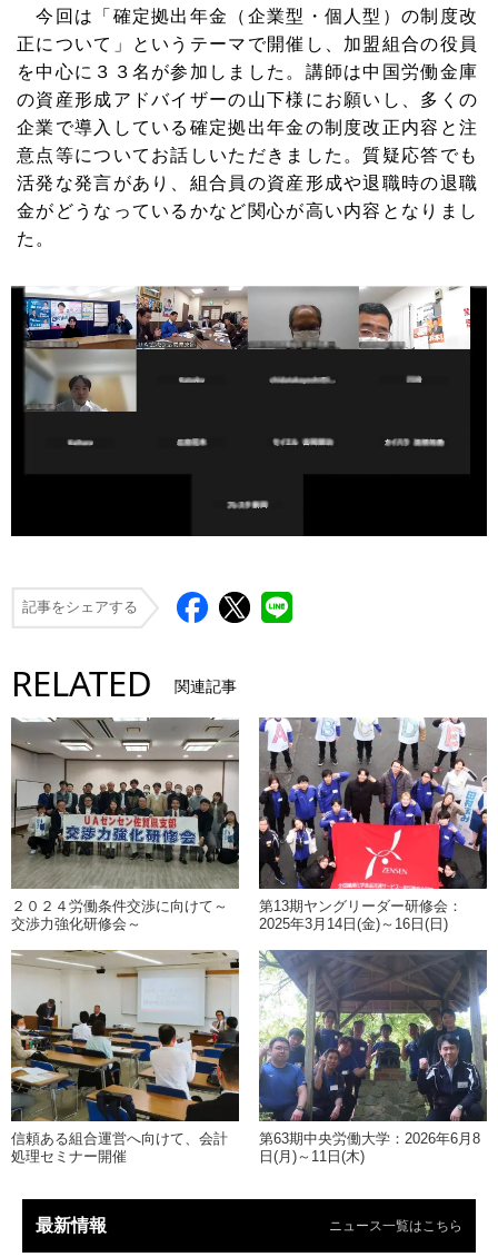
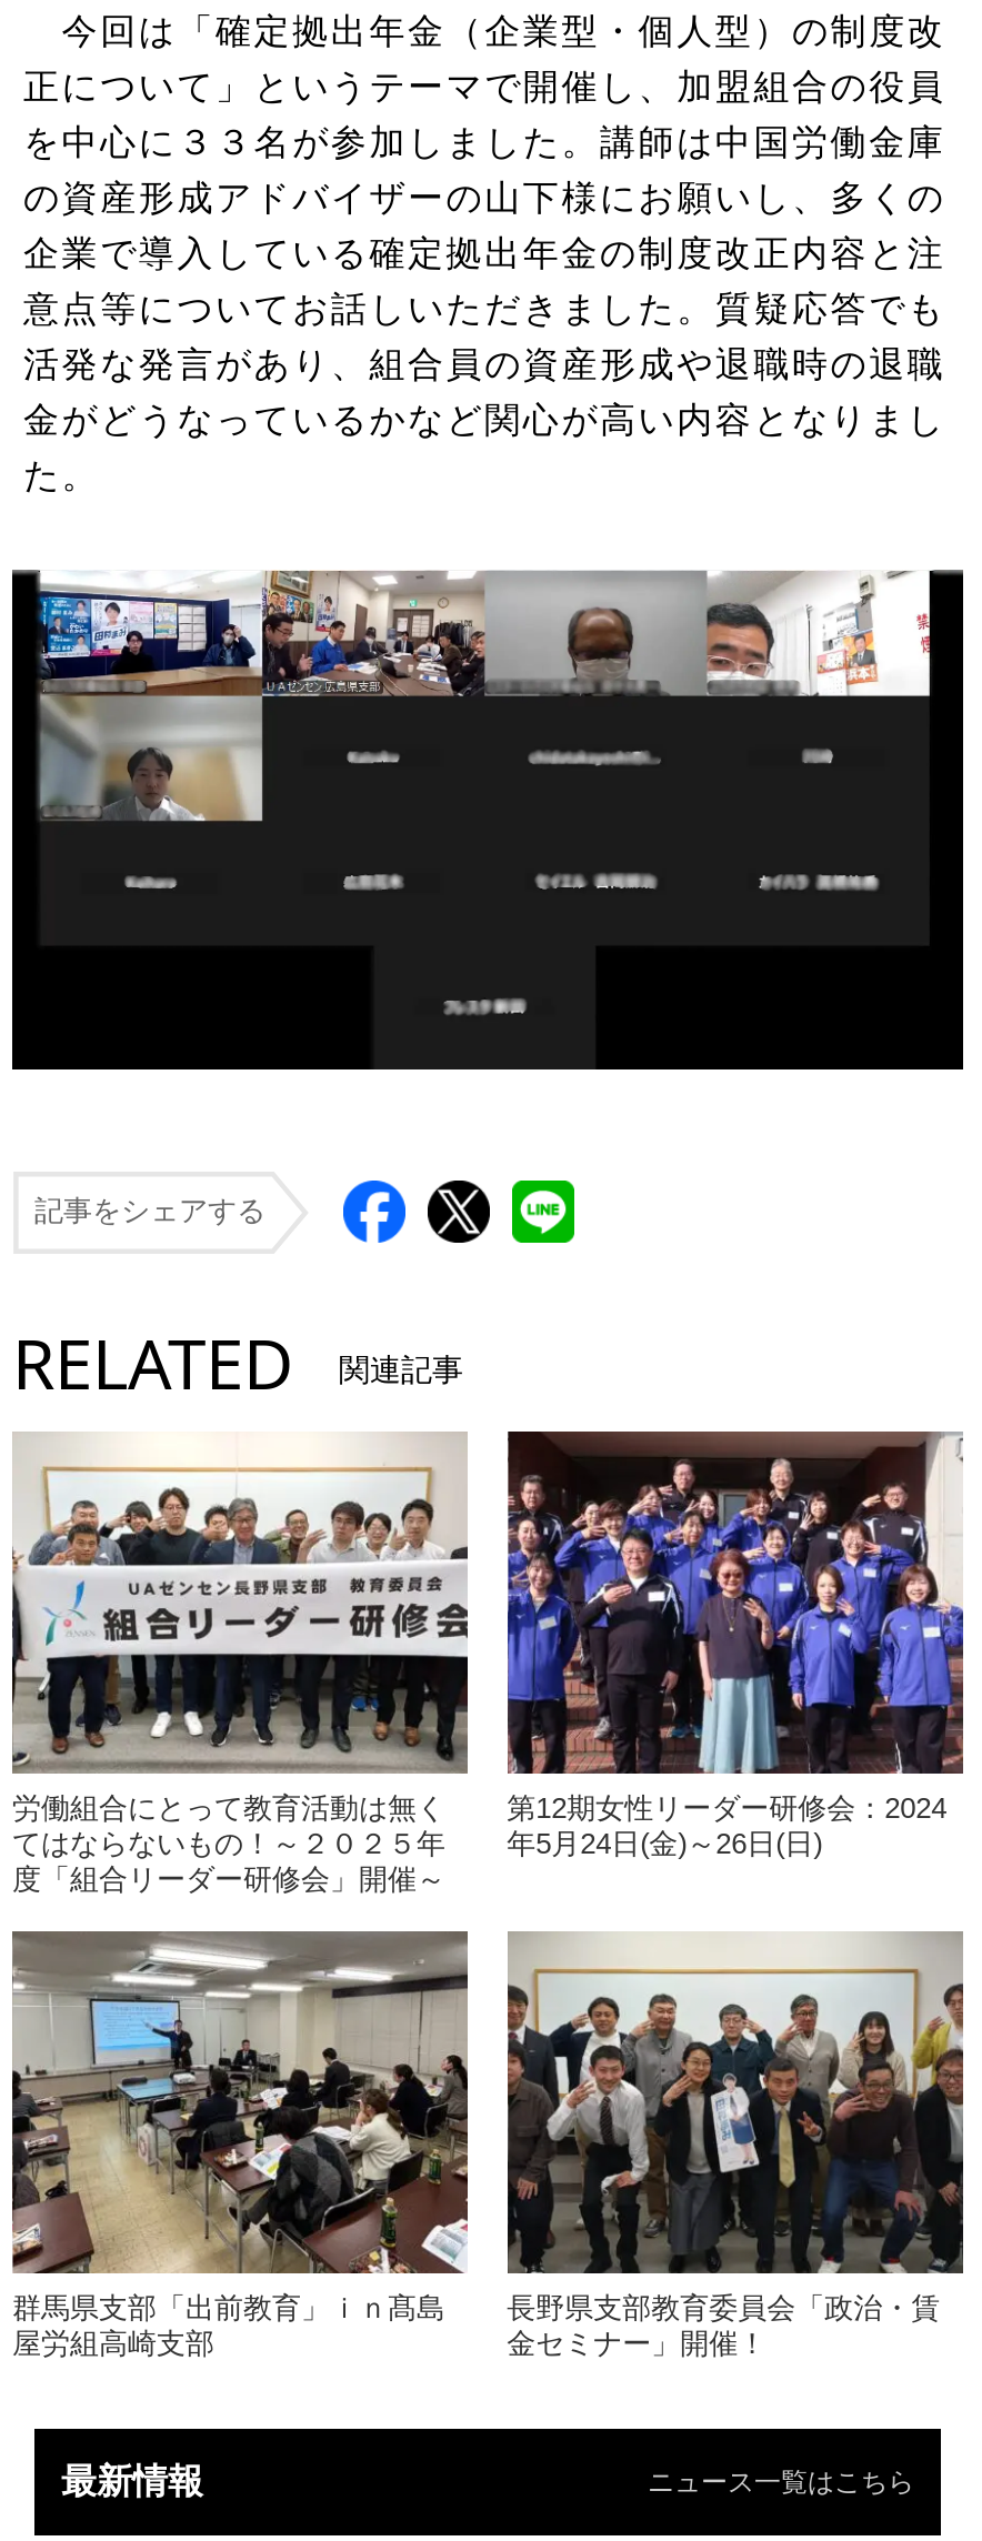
[11,716,239,932] [image] | ２０２４労働条件交渉に向けて～ | 交渉力強化研修会～ -> [12,1434,468,1896] [image] | 労働組合にとって教育活動は無く | てはならないもの！～２０２５年 | 度「組合リーダー研修会」開催～
[258,716,487,932] [image] | 第13期ヤングリーダー研修会： | 2025年3月14日(金)～16日(日) -> [505,1429,965,1860] [image] | 第12期女性リーダー研修会：2024 | 年5月24日(金)～26日(日)
[258,949,487,1165] [image] | 第63期中央労働大学：2026年6月8 | 日(月)～11日(木) -> [505,1931,965,2360] [image] | 長野県支部教育委員会「政治・賃 | 金セミナー」開催！
[11,959,240,1165] [image] | 信頼ある組合運営へ向けて、会計 | 処理セミナー開催 -> [12,1931,468,2360] [image] | 群馬県支部「出前教育」ｉｎ髙島 | 屋労組高崎支部

